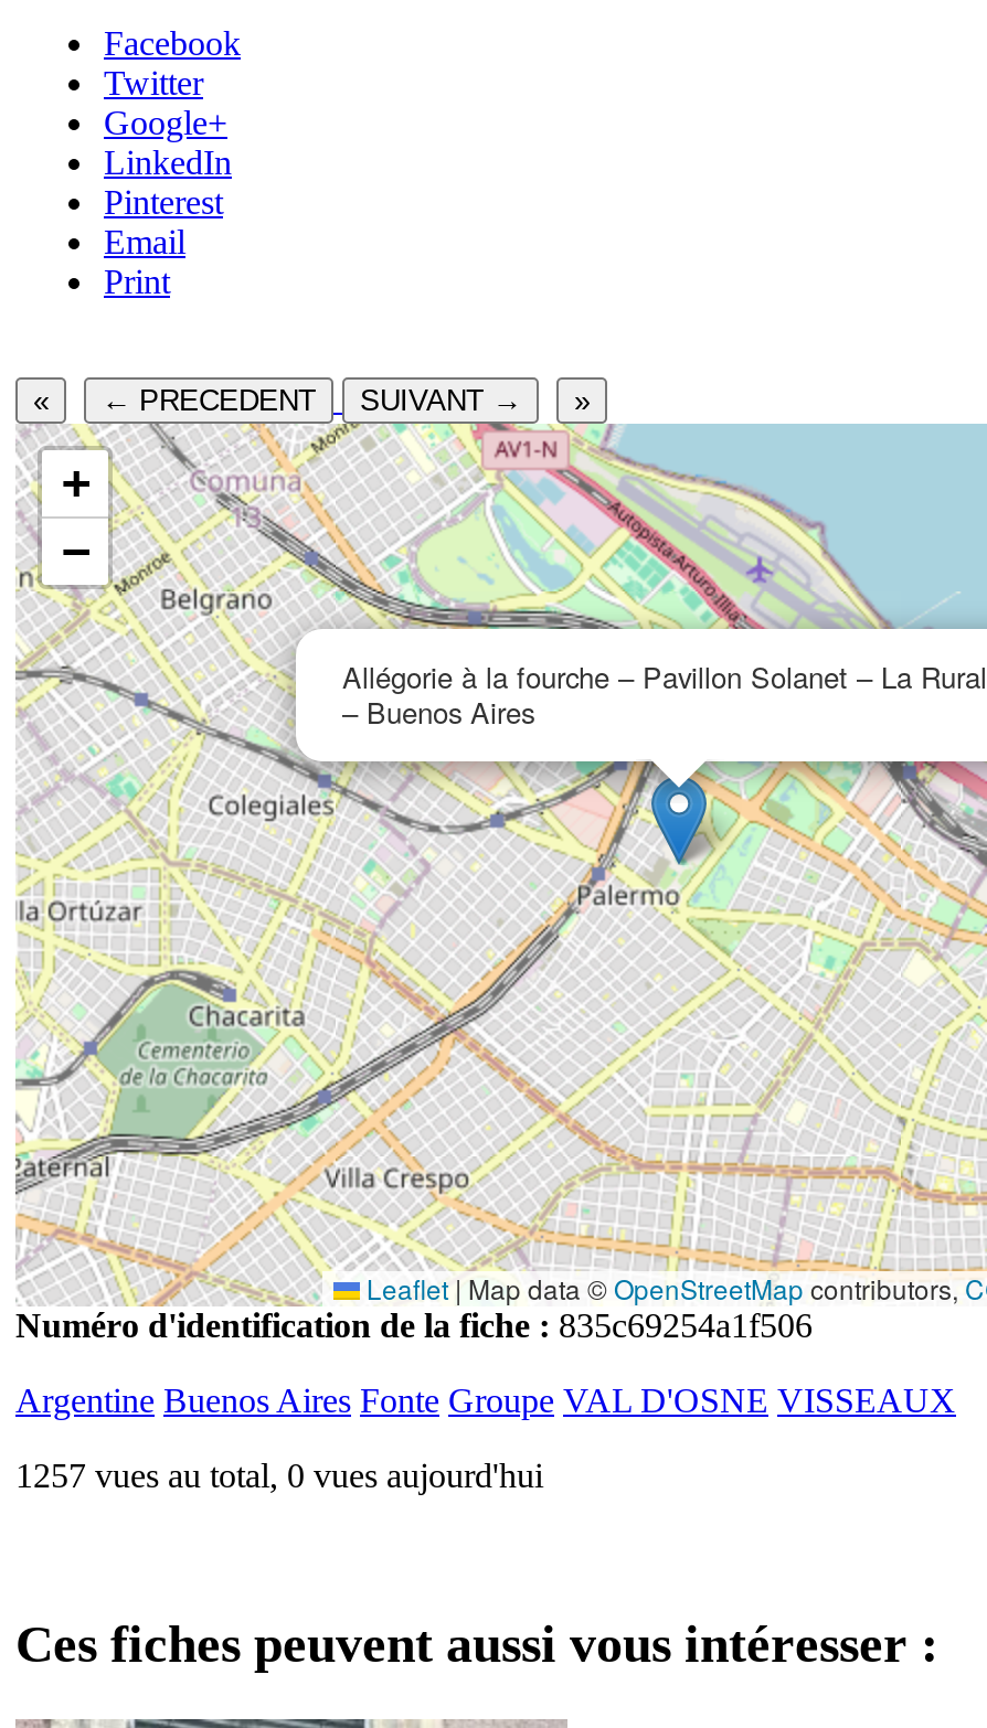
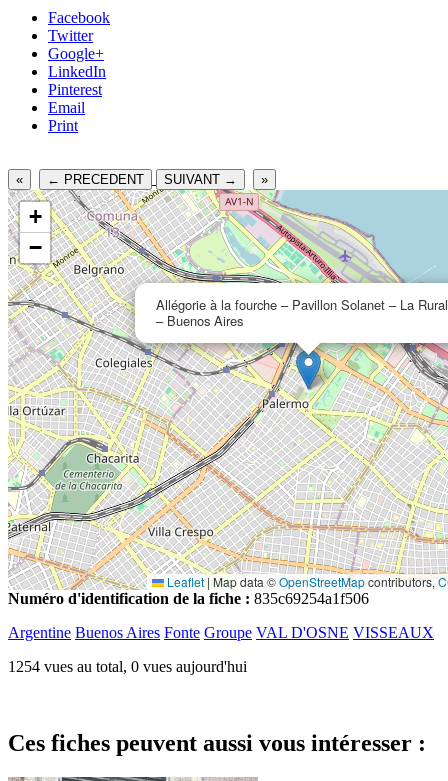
[15,1457,543,1495] 1257 vues au total, 0 vues aujourd'hui -> [8,658,247,675] 1254 vues au total, 0 vues aujourd'hui

